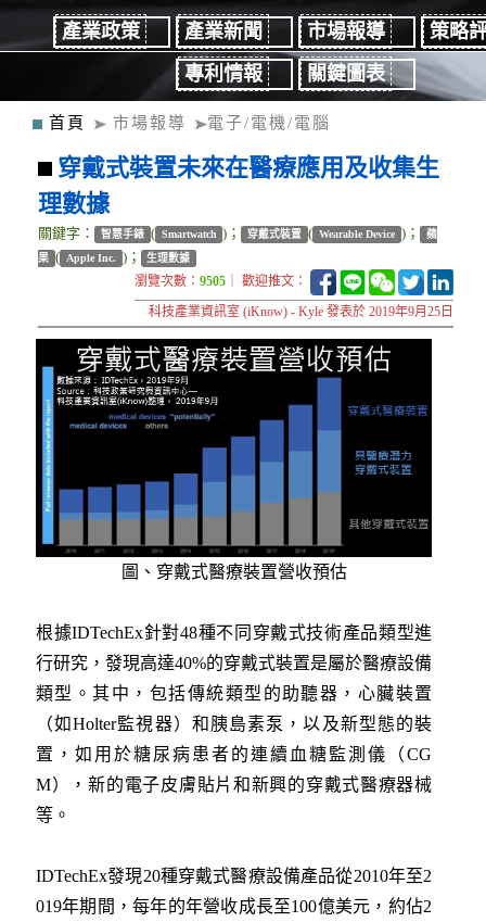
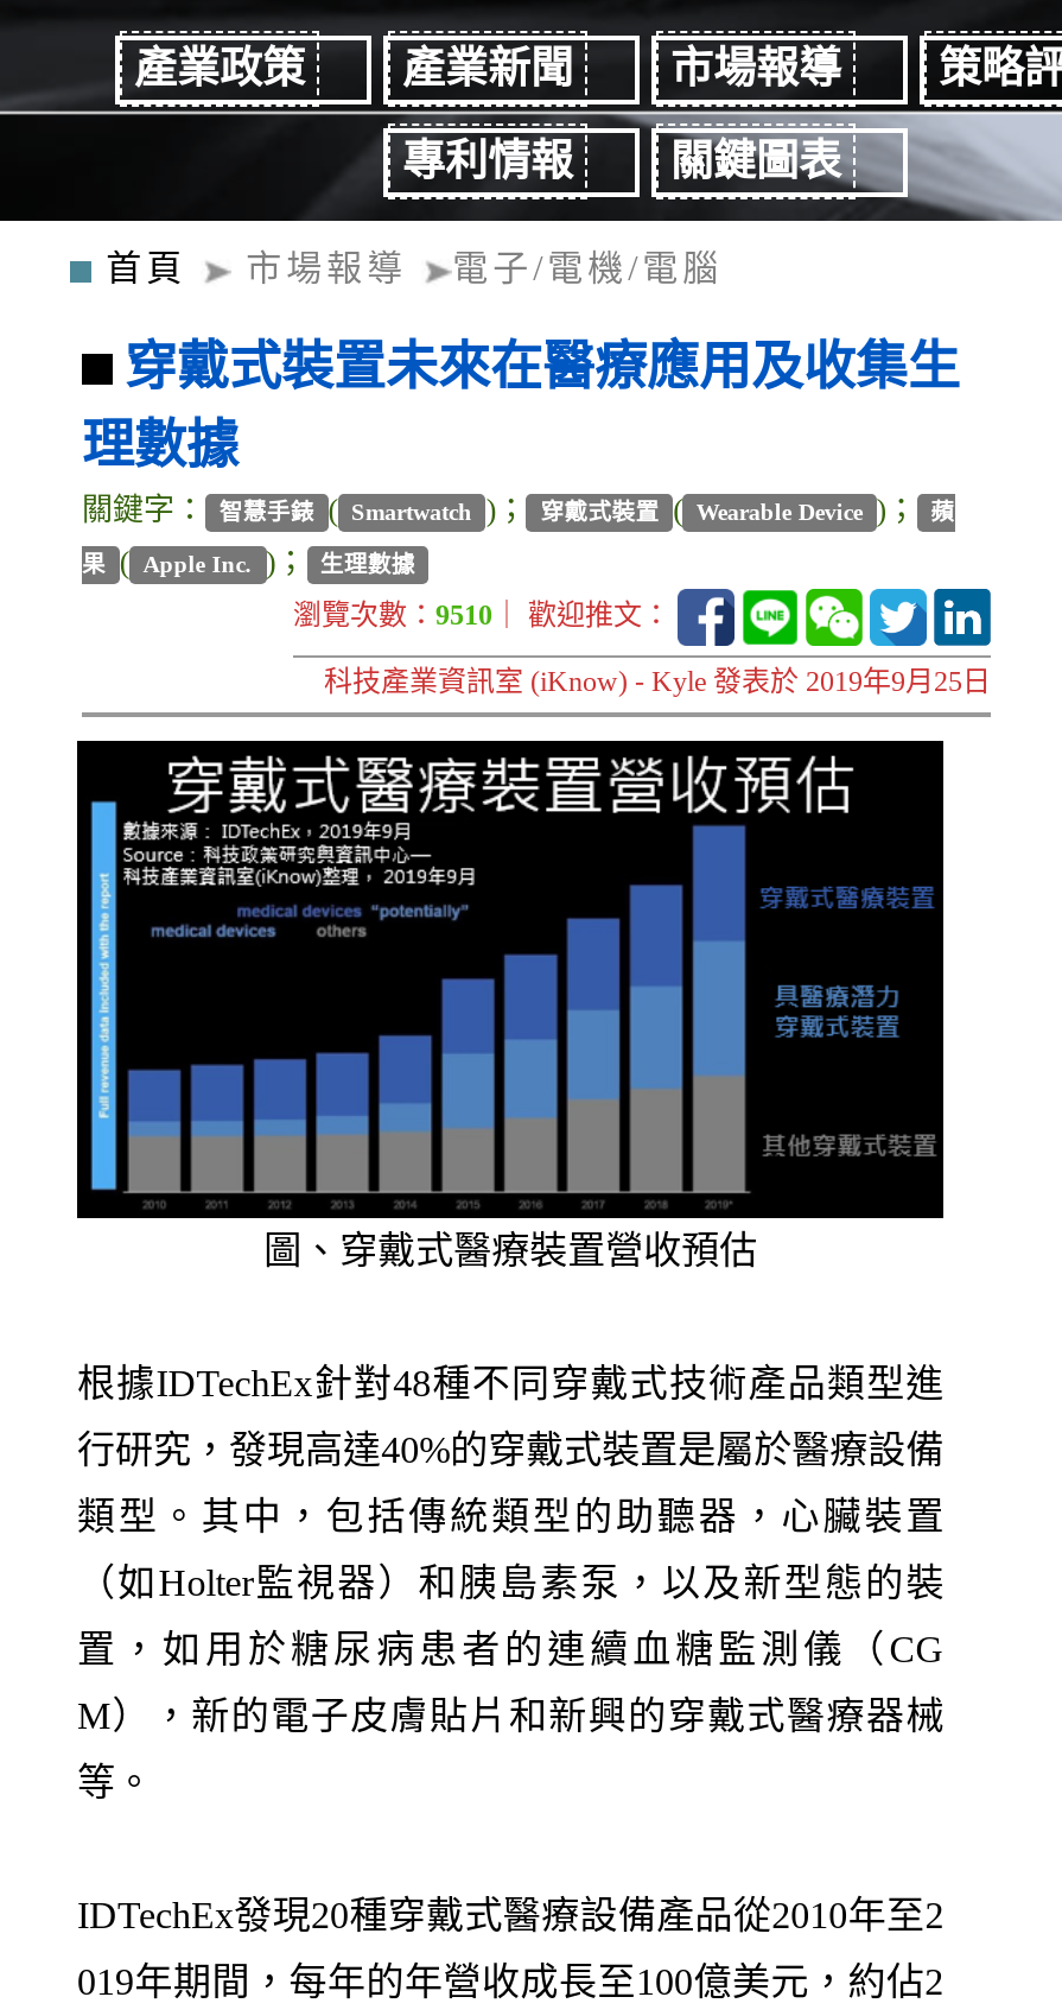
[135,273,310,289] 瀏覽次數：9505｜ 歡迎推文： -> [293,598,678,631] 瀏覽次數：9510｜ 歡迎推文：

